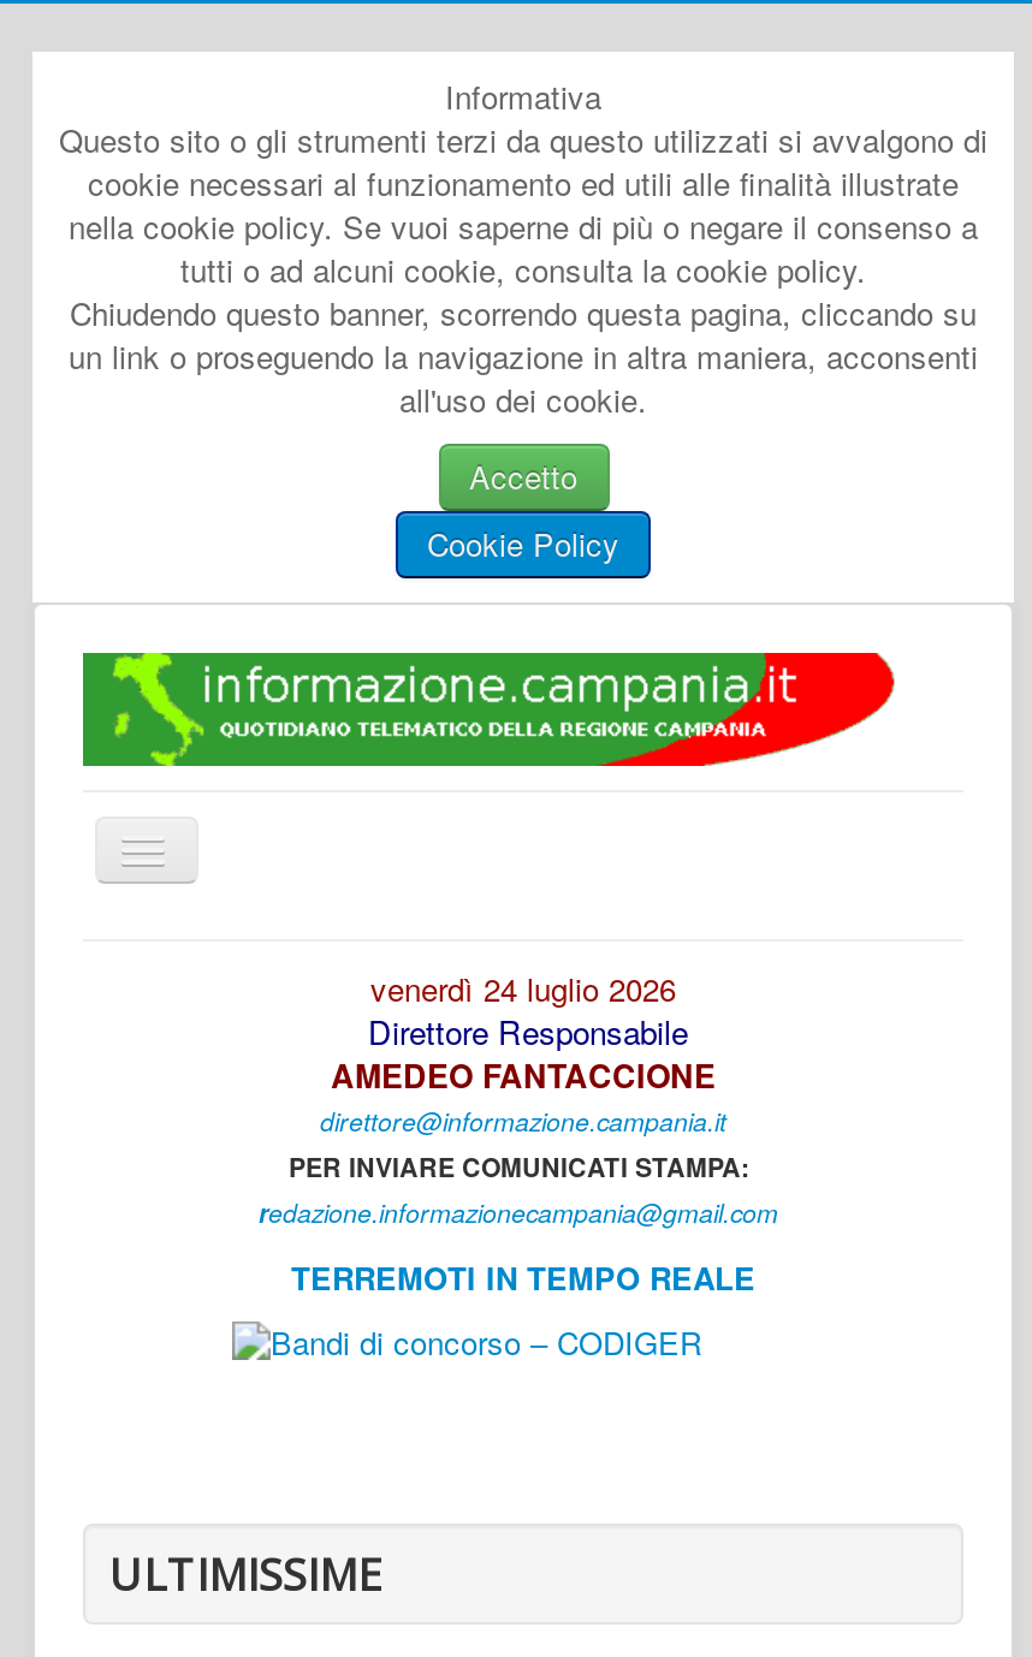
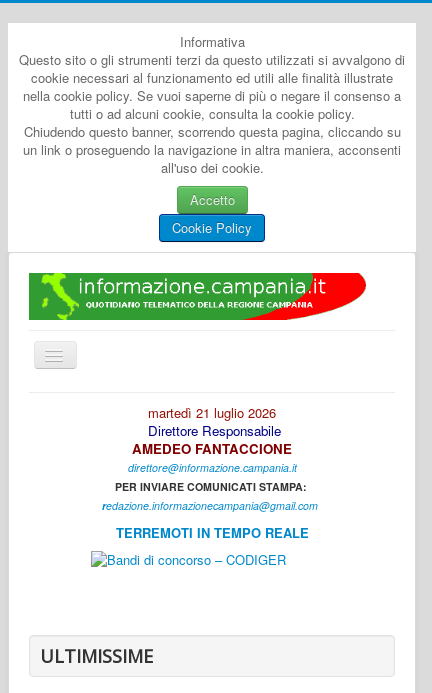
[370,965,676,1011] venerdì 24 luglio 2026 -> [148,403,276,422] martedì 21 luglio 2026

